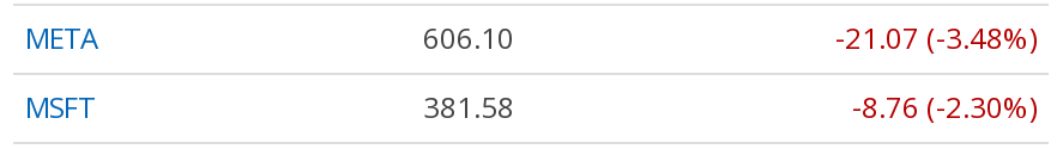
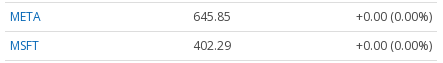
[423,18,514,59] 606.10 -> [193,8,231,25] 645.85
[835,18,1037,59] -21.07 (-3.48%) -> [356,8,432,25] +0.00 (0.00%)
[423,87,514,128] 381.58 -> [193,37,231,54] 402.29
[852,87,1037,128] -8.76 (-2.30%) -> [356,37,432,54] +0.00 (0.00%)

